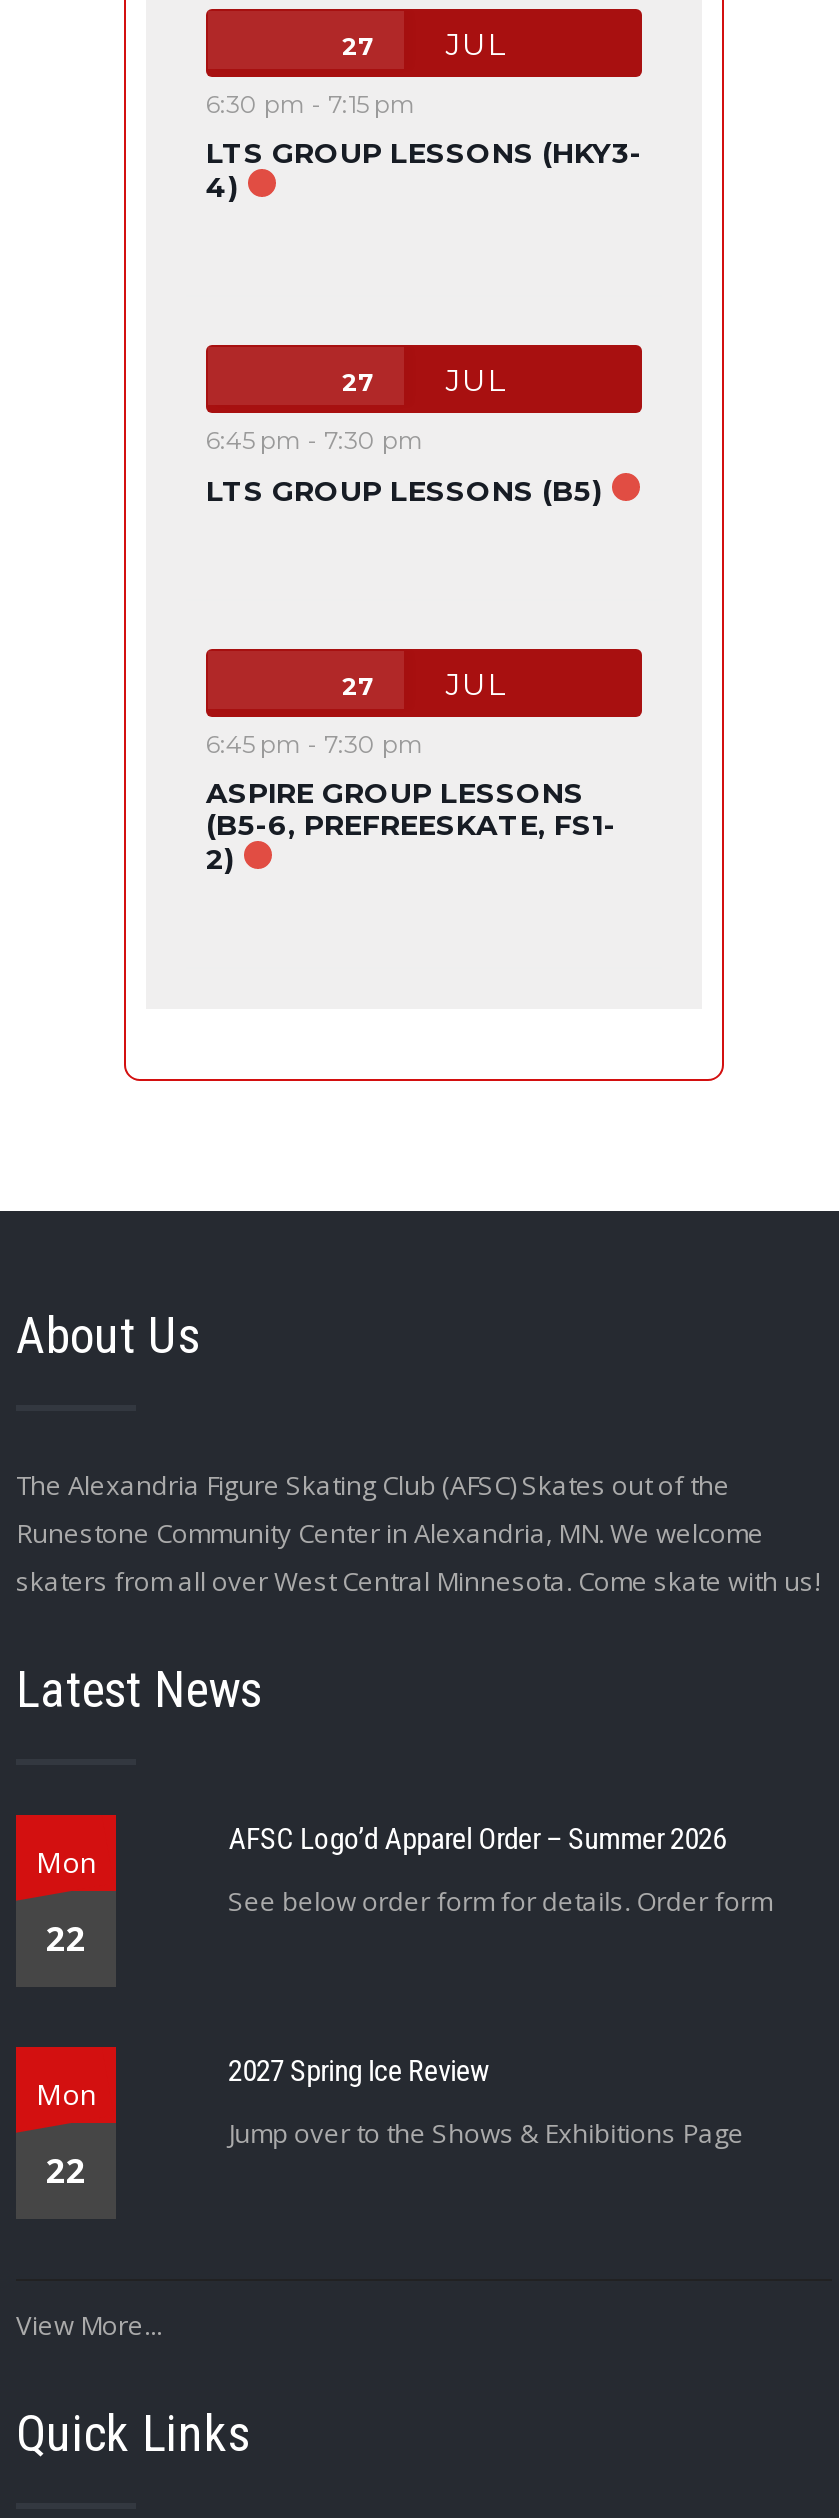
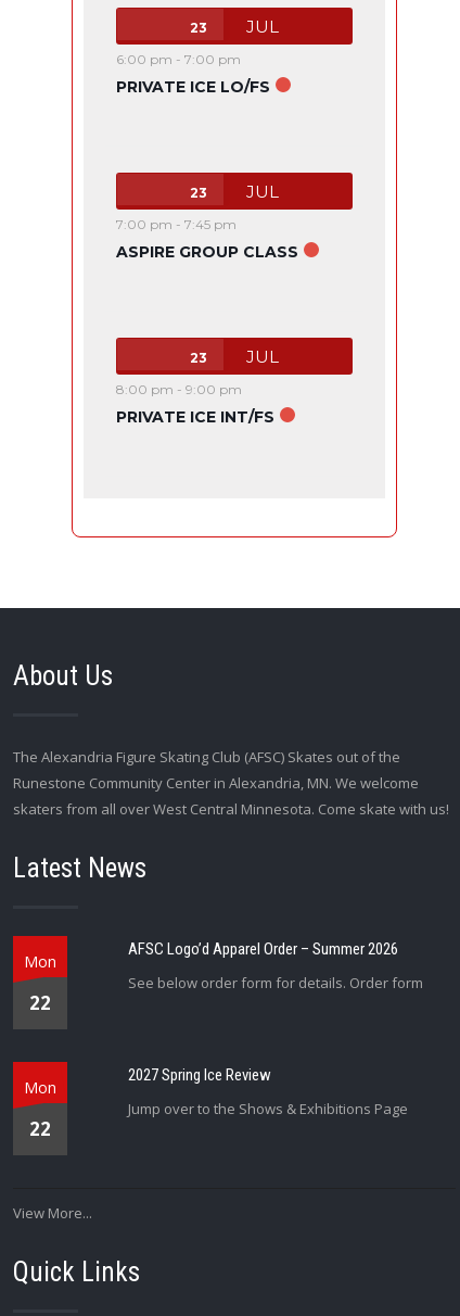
[342,31,374,61] 27 -> [190,20,207,36] 23
[206,89,642,205] 6:30 pm - 7:15 pm | LTS GROUP LESSONS (HKY3- | 4) -> [116,51,270,97] 6:00 pm - 7:00 pm | PRIVATE ICE LO/FS
[342,367,374,397] 27 -> [190,185,207,201] 23
[206,425,424,455] 6:45 pm - 7:30 pm -> [116,216,237,232] 7:00 pm - 7:45 pm
[206,473,602,509] LTS GROUP LESSONS (B5) -> [116,242,298,262] ASPIRE GROUP CLASS
[342,671,374,701] 27 -> [190,350,207,366] 23
[206,729,616,877] 6:45 pm - 7:30 pm | ASPIRE GROUP LESSONS | (B5-6, PREFREESKATE, FS1- | 2) -> [116,381,274,427] 8:00 pm - 9:00 pm | PRIVATE ICE INT/FS

